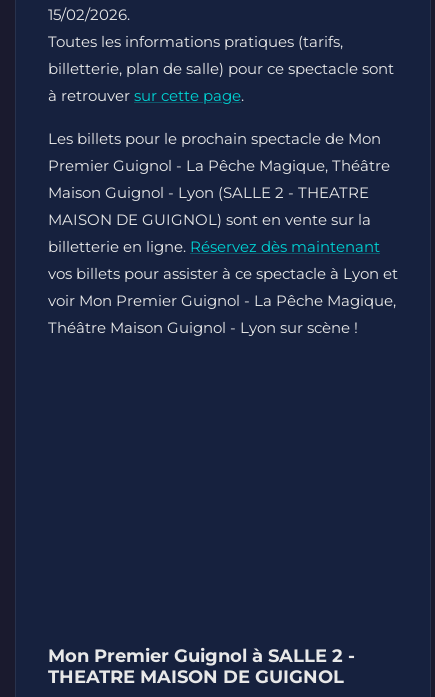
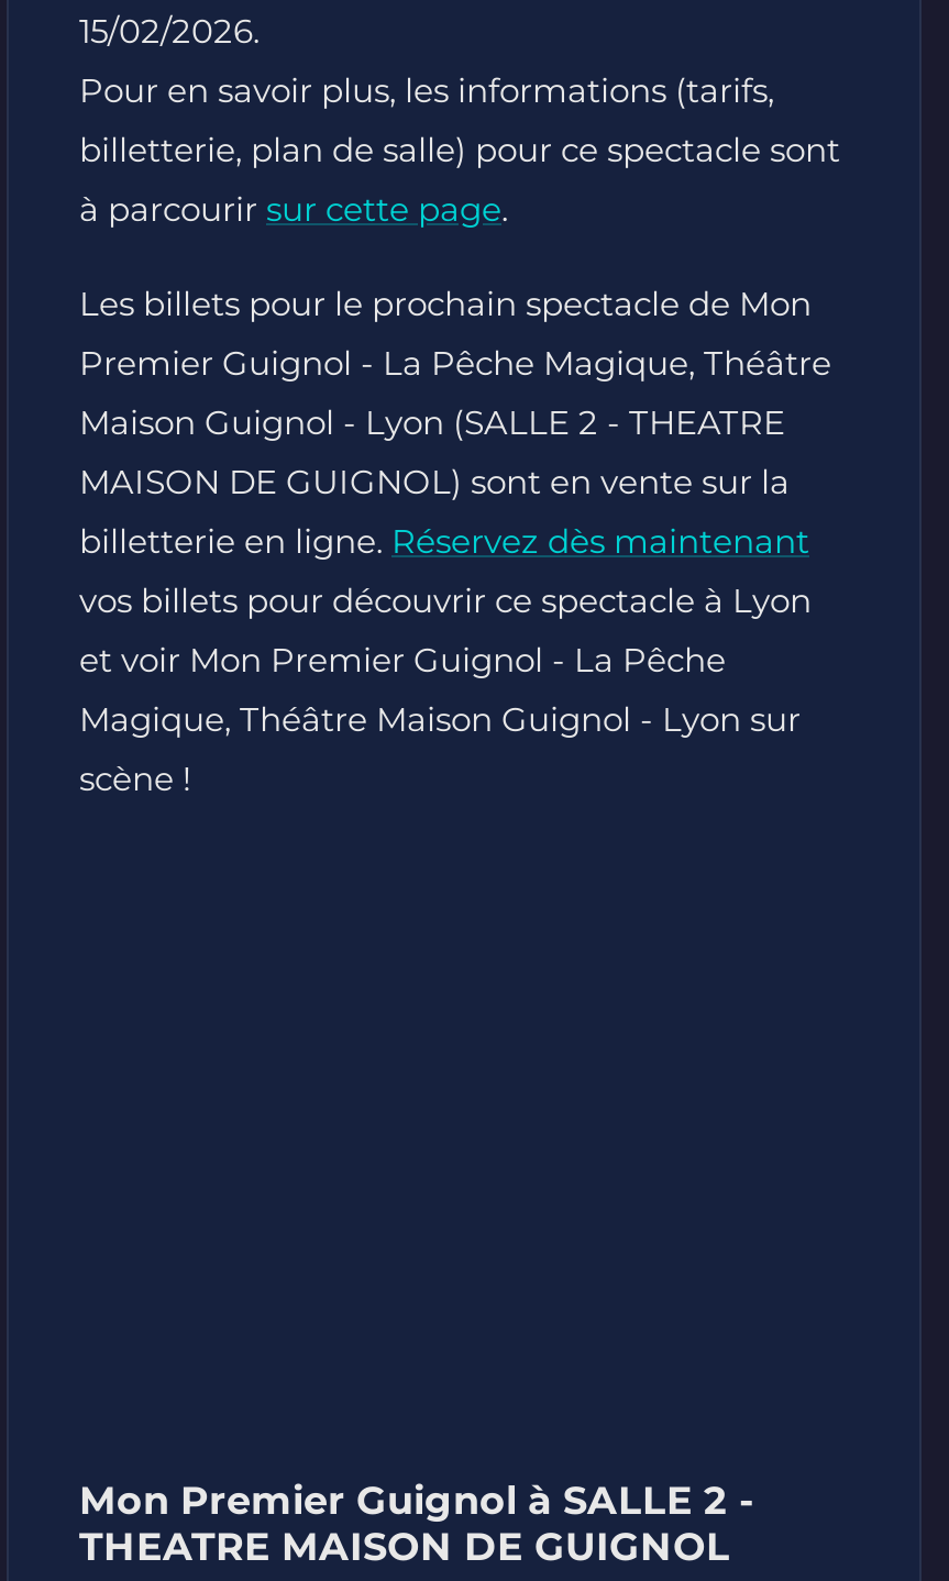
[48,32,343,51] Toutes les informations pratiques (tarifs, -> [79,69,774,111] Pour en savoir plus, les informations (tarifs,
[48,86,244,105] à retrouver sur cette page. -> [79,188,508,230] à parcourir sur cette page.
[48,264,398,337] vos billets pour assister à ce spectacle à Lyon et | voir Mon Premier Guignol - La Pêche Magique, | Théâtre Maison Guignol - Lyon sur scène ! -> [79,579,812,799] vos billets pour découvrir ce spectacle à Lyon | et voir Mon Premier Guignol - La Pêche | Magique, Théâtre Maison Guignol - Lyon sur | scène !

